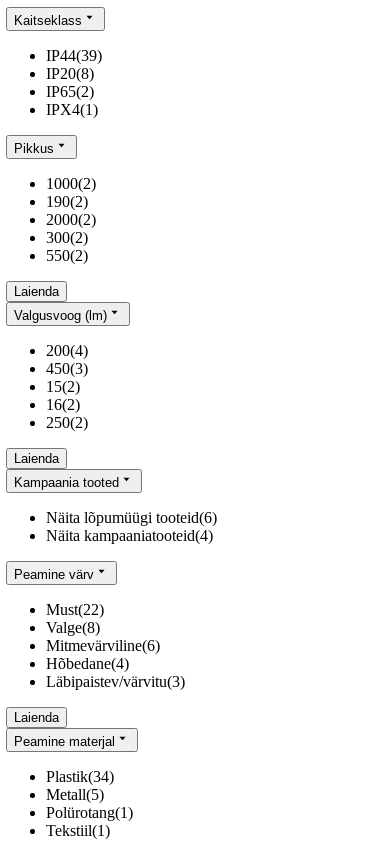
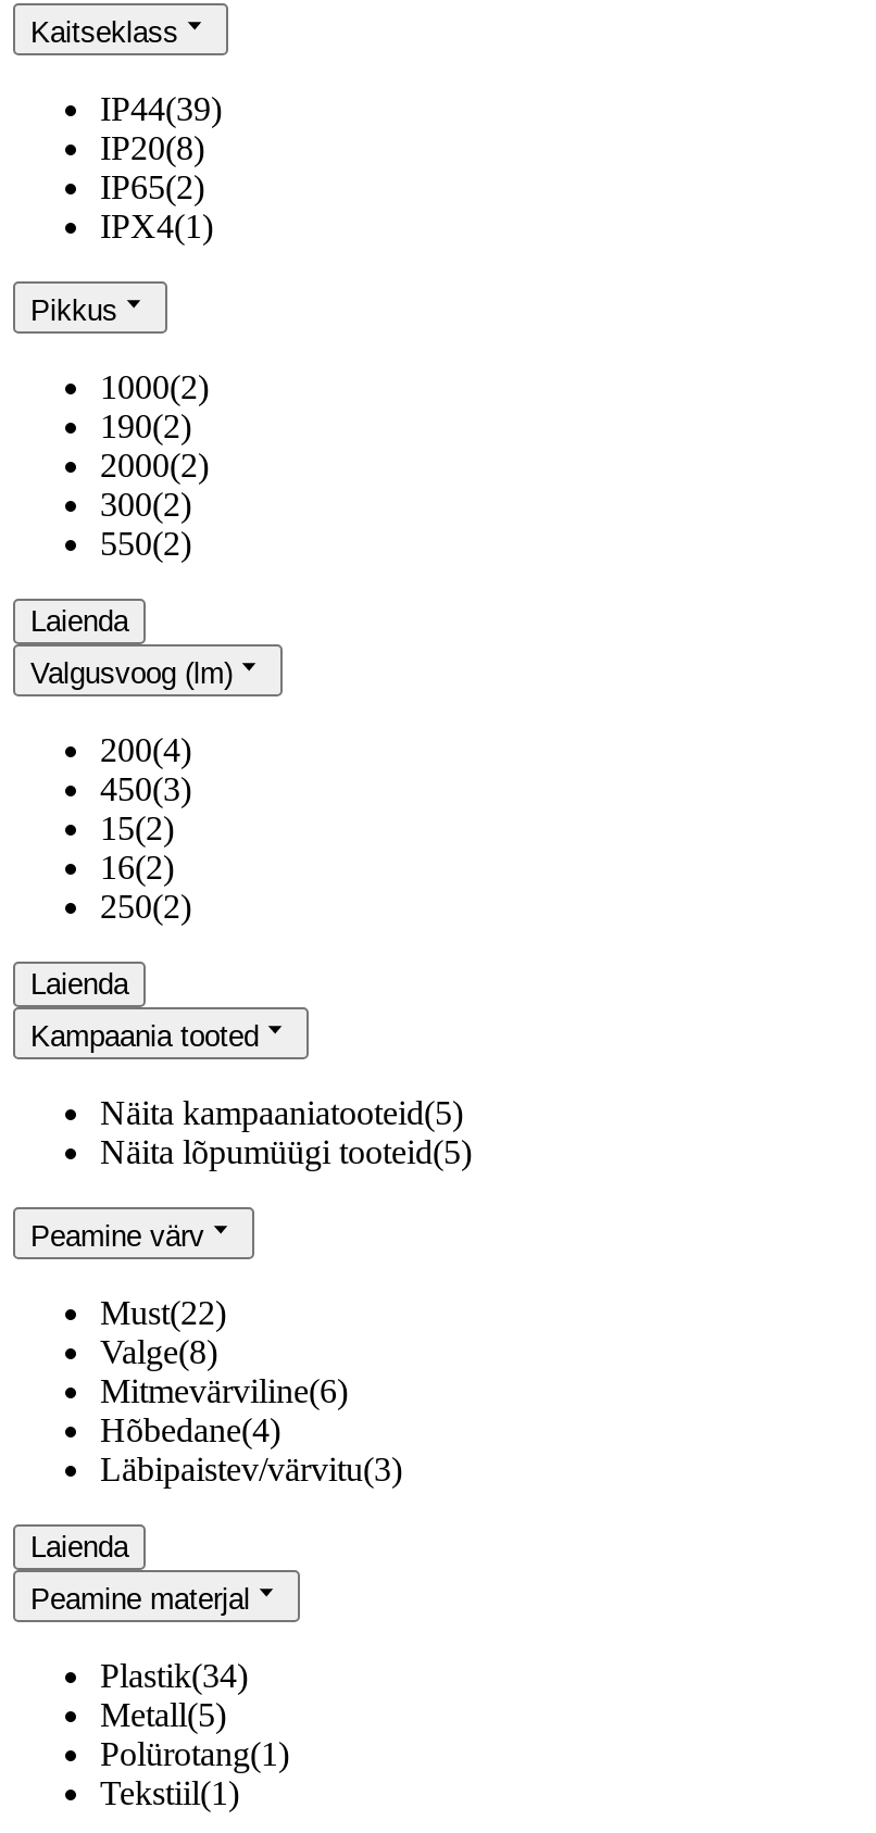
[46,509,217,544] Näita lõpumüügi tooteid(6) | Näita kampaaniatooteid(4) -> [100,1094,472,1170] Näita kampaaniatooteid(5) | Näita lõpumüügi tooteid(5)

